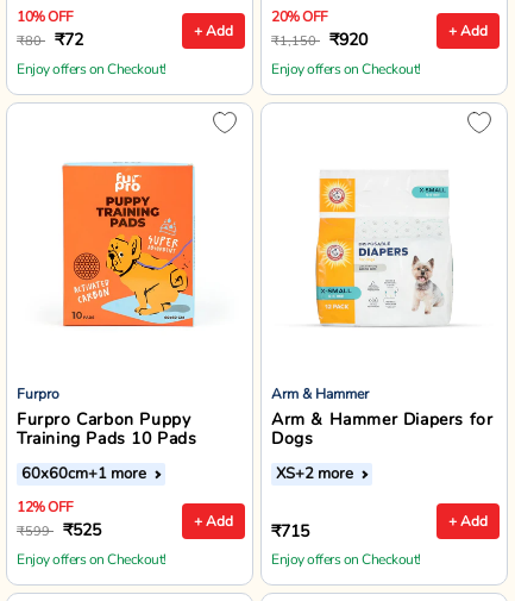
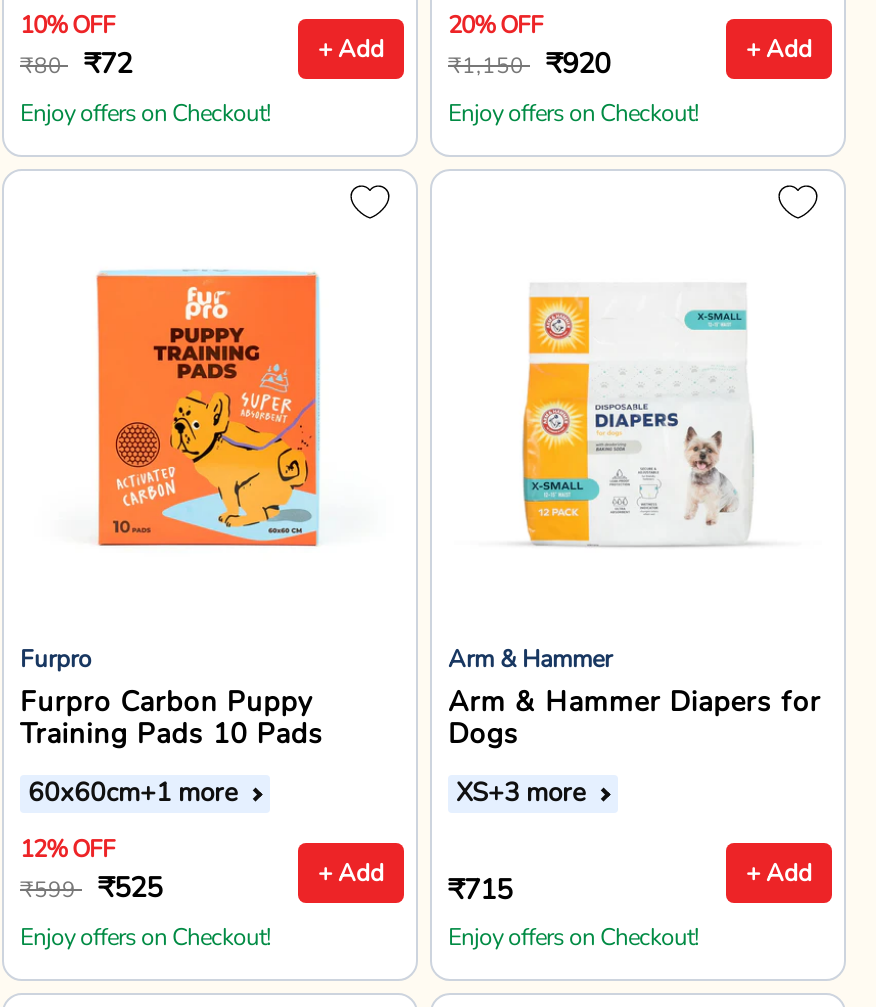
[276,463,357,484] XS+2 more -> [456,775,592,811] XS+3 more

